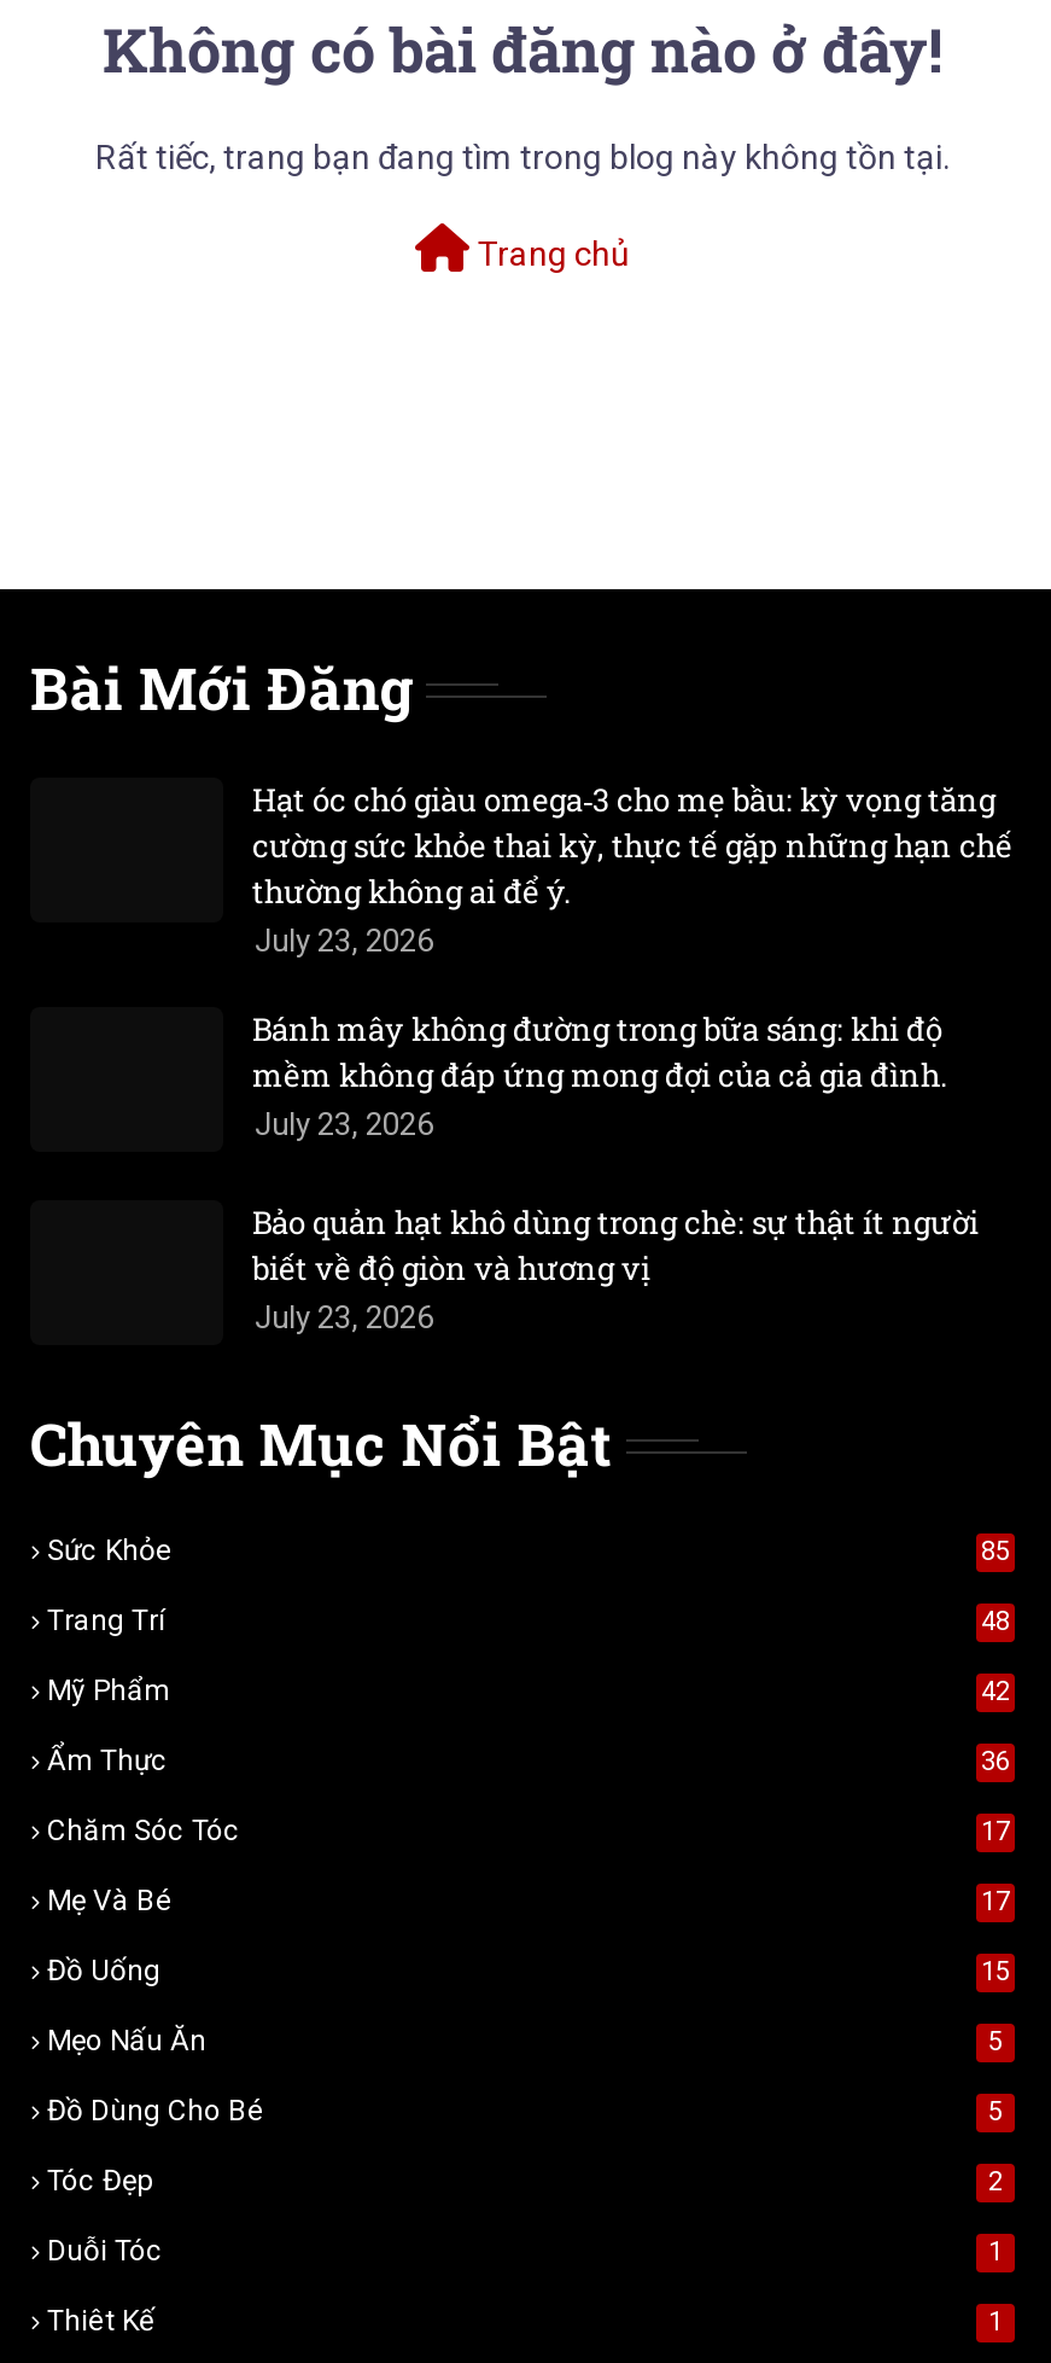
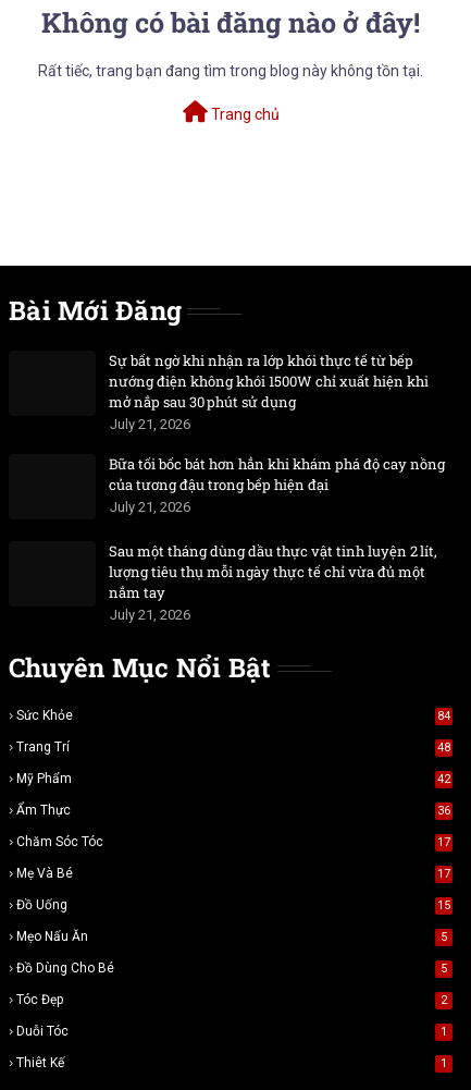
[252,778,1012,959] Hạt óc chó giàu omega‑3 cho mẹ bầu: kỳ vọng tăng | cường sức khỏe thai kỳ, thực tế gặp những hạn chế | thường không ai để ý. | July 23, 2026 -> [109,351,429,432] Sự bất ngờ khi nhận ra lớp khói thực tế từ bếp | nướng điện không khói 1500W chỉ xuất hiện khi | mở nắp sau 30 phút sử dụng | July 21, 2026
[252,1007,947,1142] Bánh mây không đường trong bữa sáng: khi độ | mềm không đáp ứng mong đợi của cả gia đình. | July 23, 2026 -> [109,454,445,515] Bữa tối bốc bát hơn hẳn khi khám phá độ cay nồng | của tương đậu trong bếp hiện đại | July 21, 2026
[252,1200,979,1335] Bảo quản hạt khô dùng trong chè: sự thật ít người | biết về độ giòn và hương vị | July 23, 2026 -> [109,541,437,623] Sau một tháng dùng dầu thực vật tinh luyện 2 lít, | lượng tiêu thụ mỗi ngày thực tế chỉ vừa đủ một | nắm tay | July 21, 2026
[981,1536,1010,1567] 85 -> [437,709,450,723] 84

